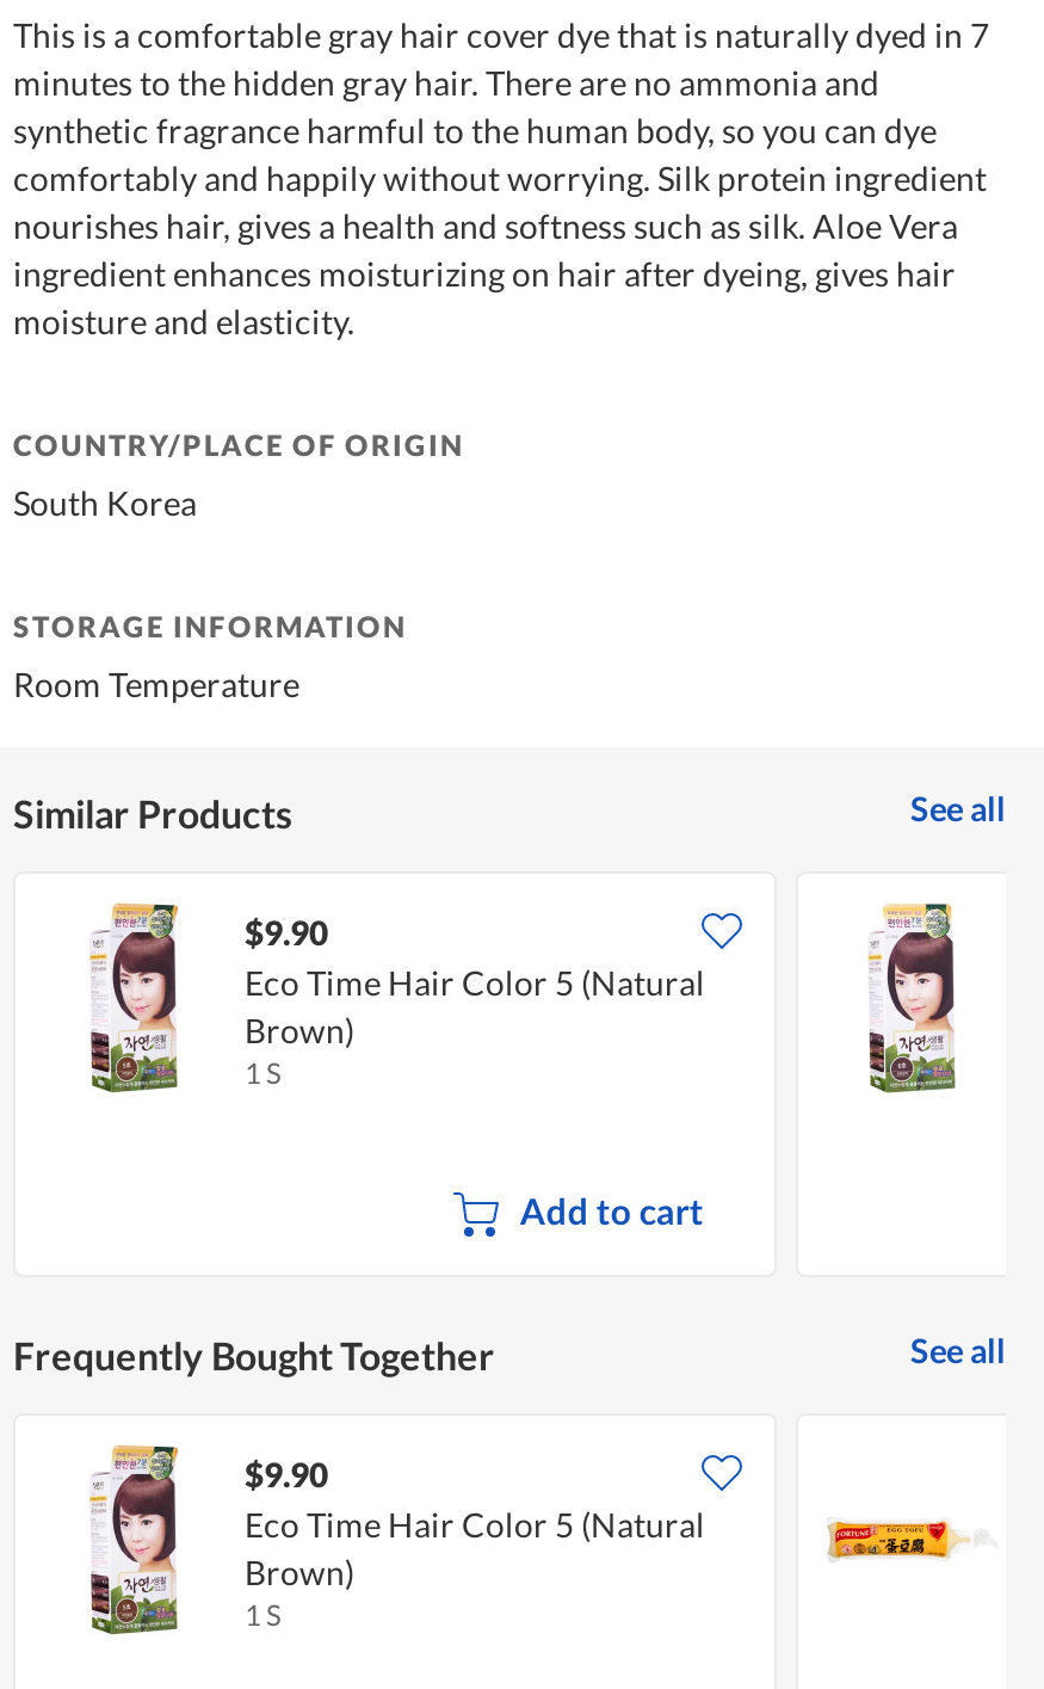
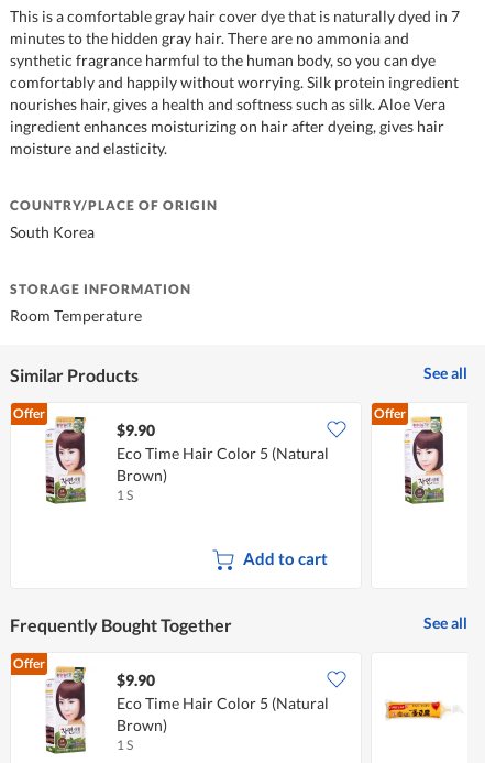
none -> [13,406,45,422] Offer
none -> [374,406,406,422] Offer
none -> [13,656,45,672] Offer

